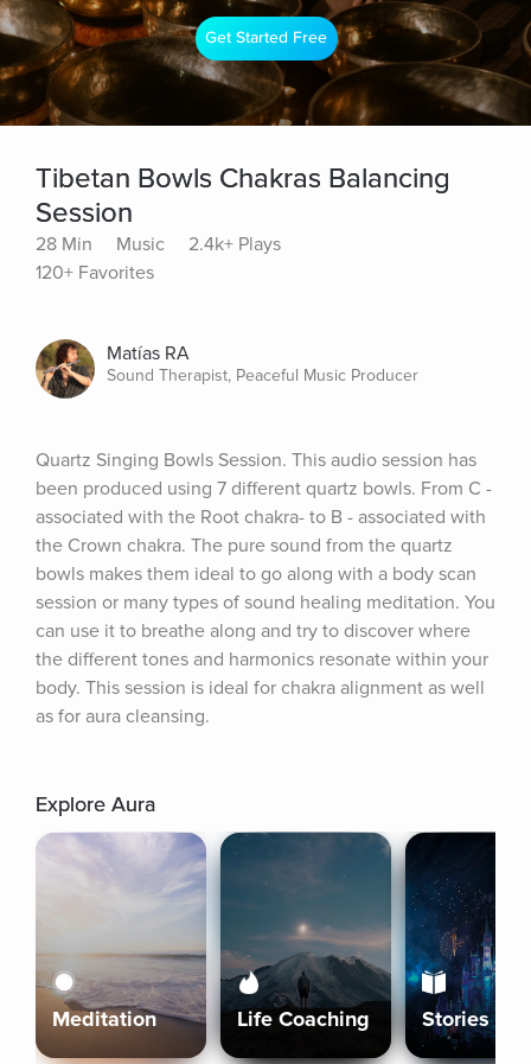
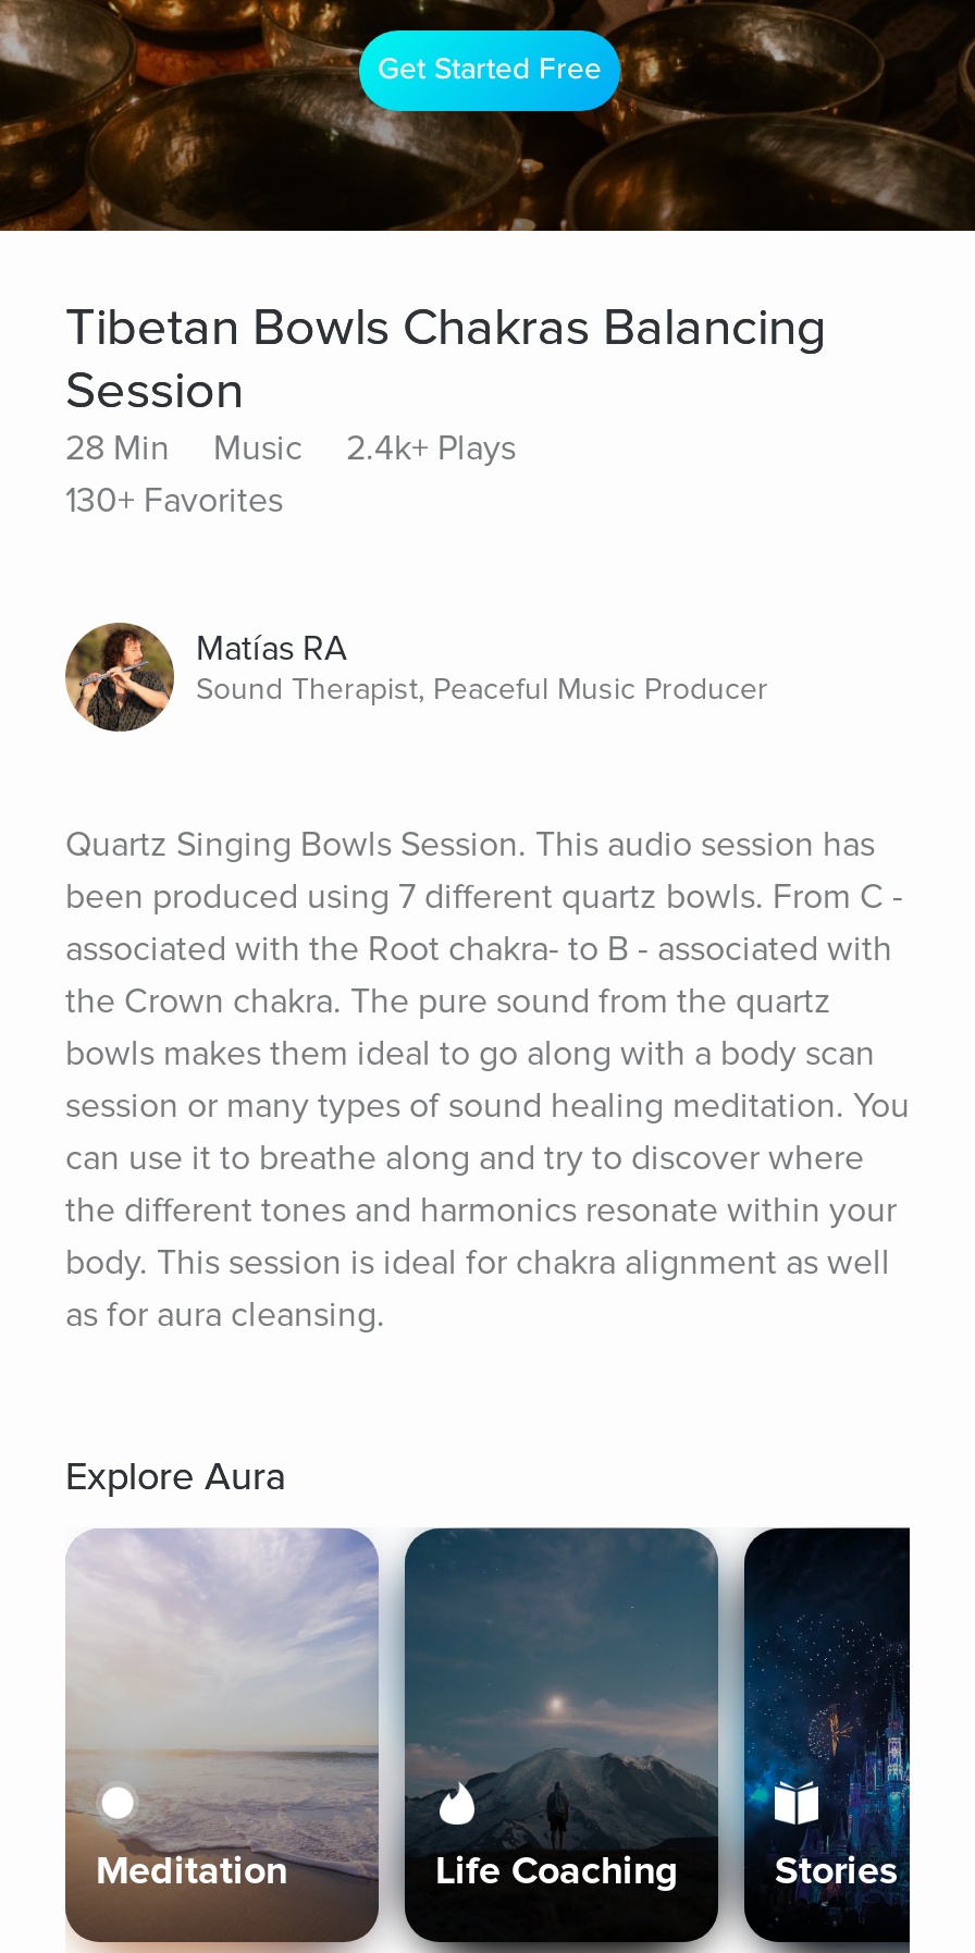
[36,261,154,285] 120+ Favorites -> [65,479,283,523] 130+ Favorites

